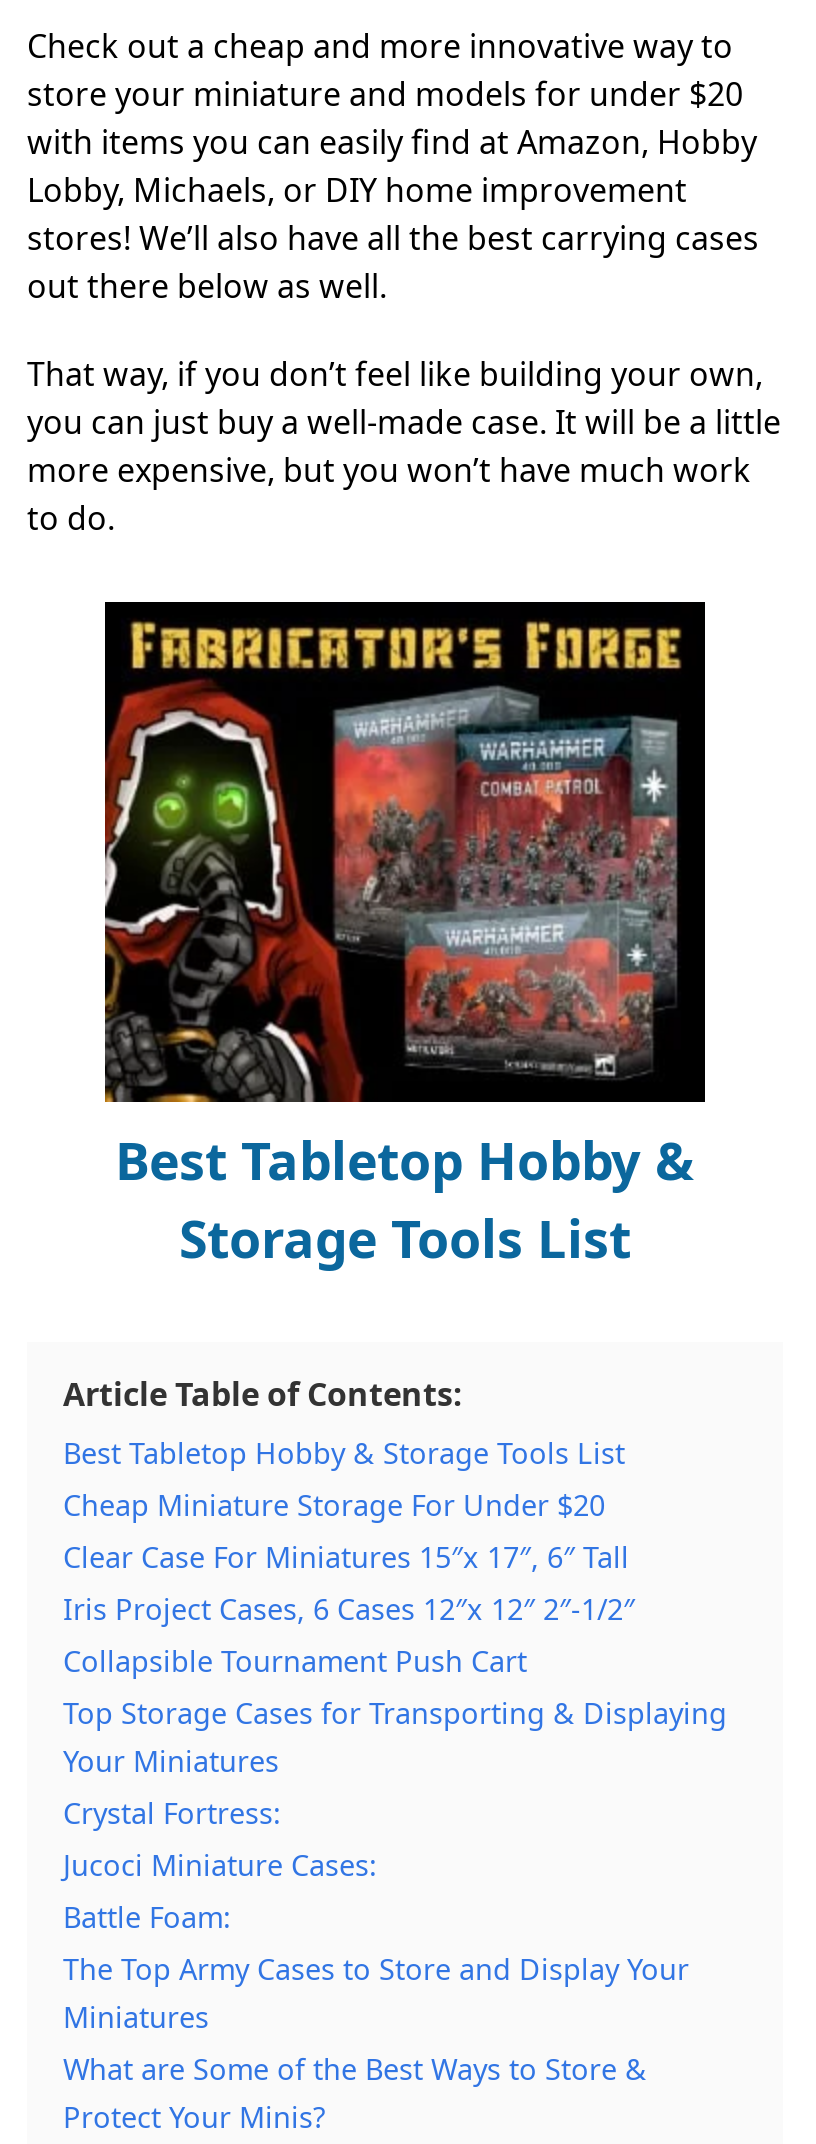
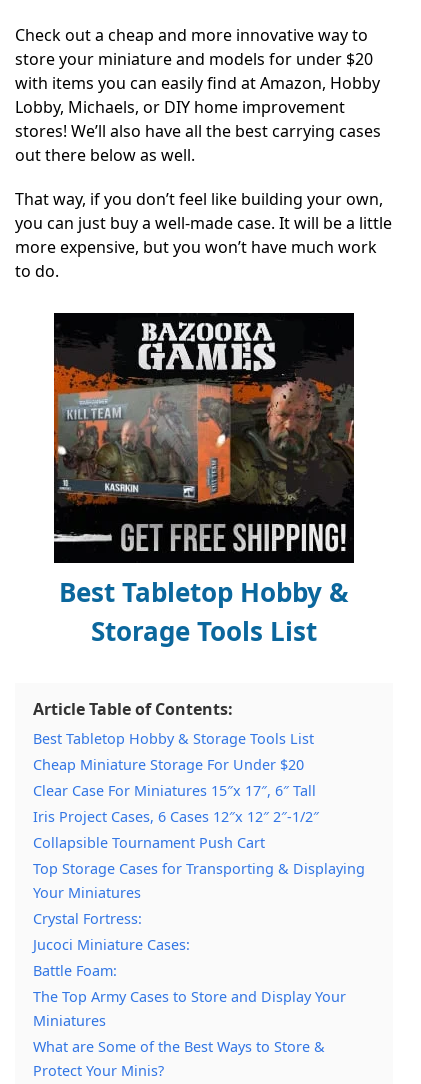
[103,620,707,1104] [image] -> [53,321,355,564] [image]

